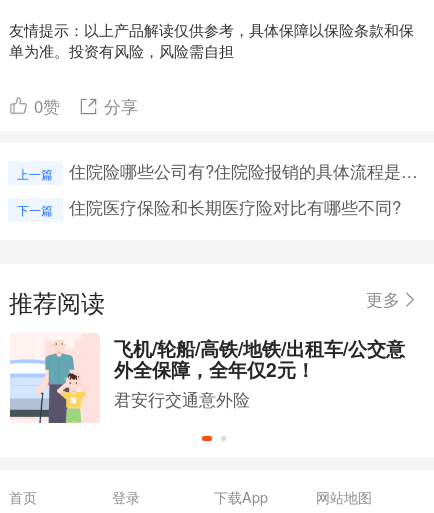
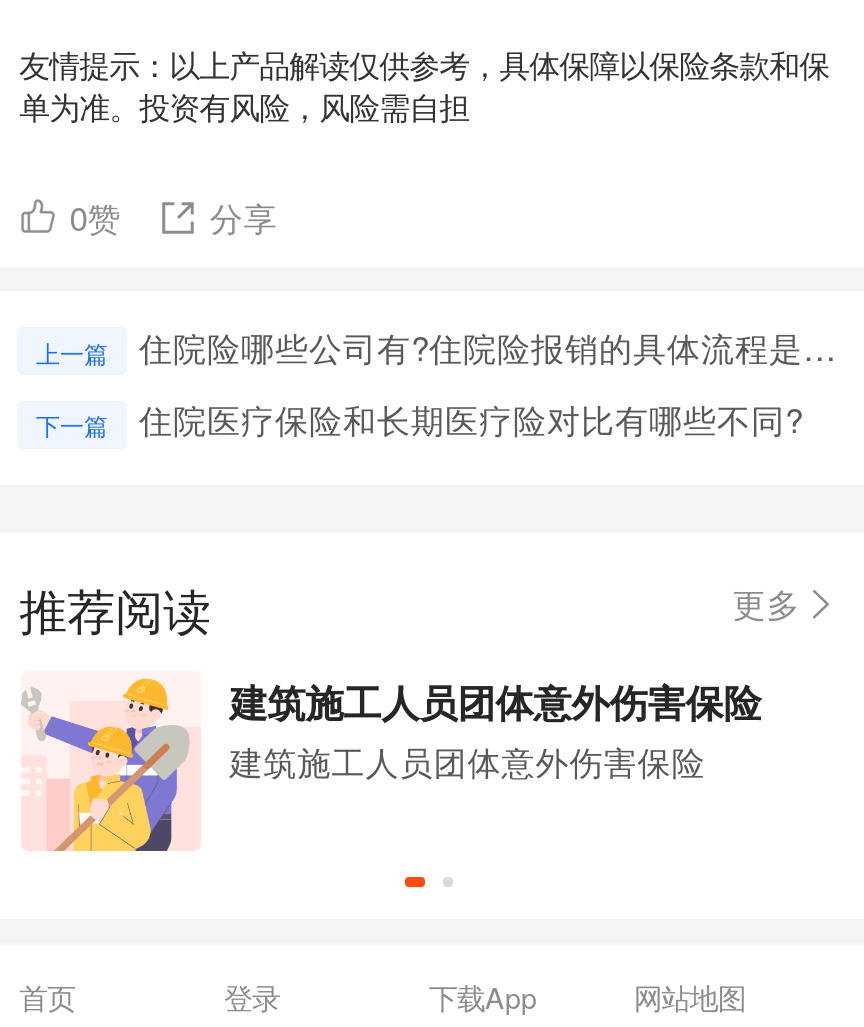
[9,335,405,424] [image] | 飞机/轮船/高铁/地铁/出租车/公交意 | 外全保障，全年仅2元！ | 君安行交通意外险 -> [21,675,761,853] [image] | 建筑施工人员团体意外伤害保险 | 建筑施工人员团体意外伤害保险

